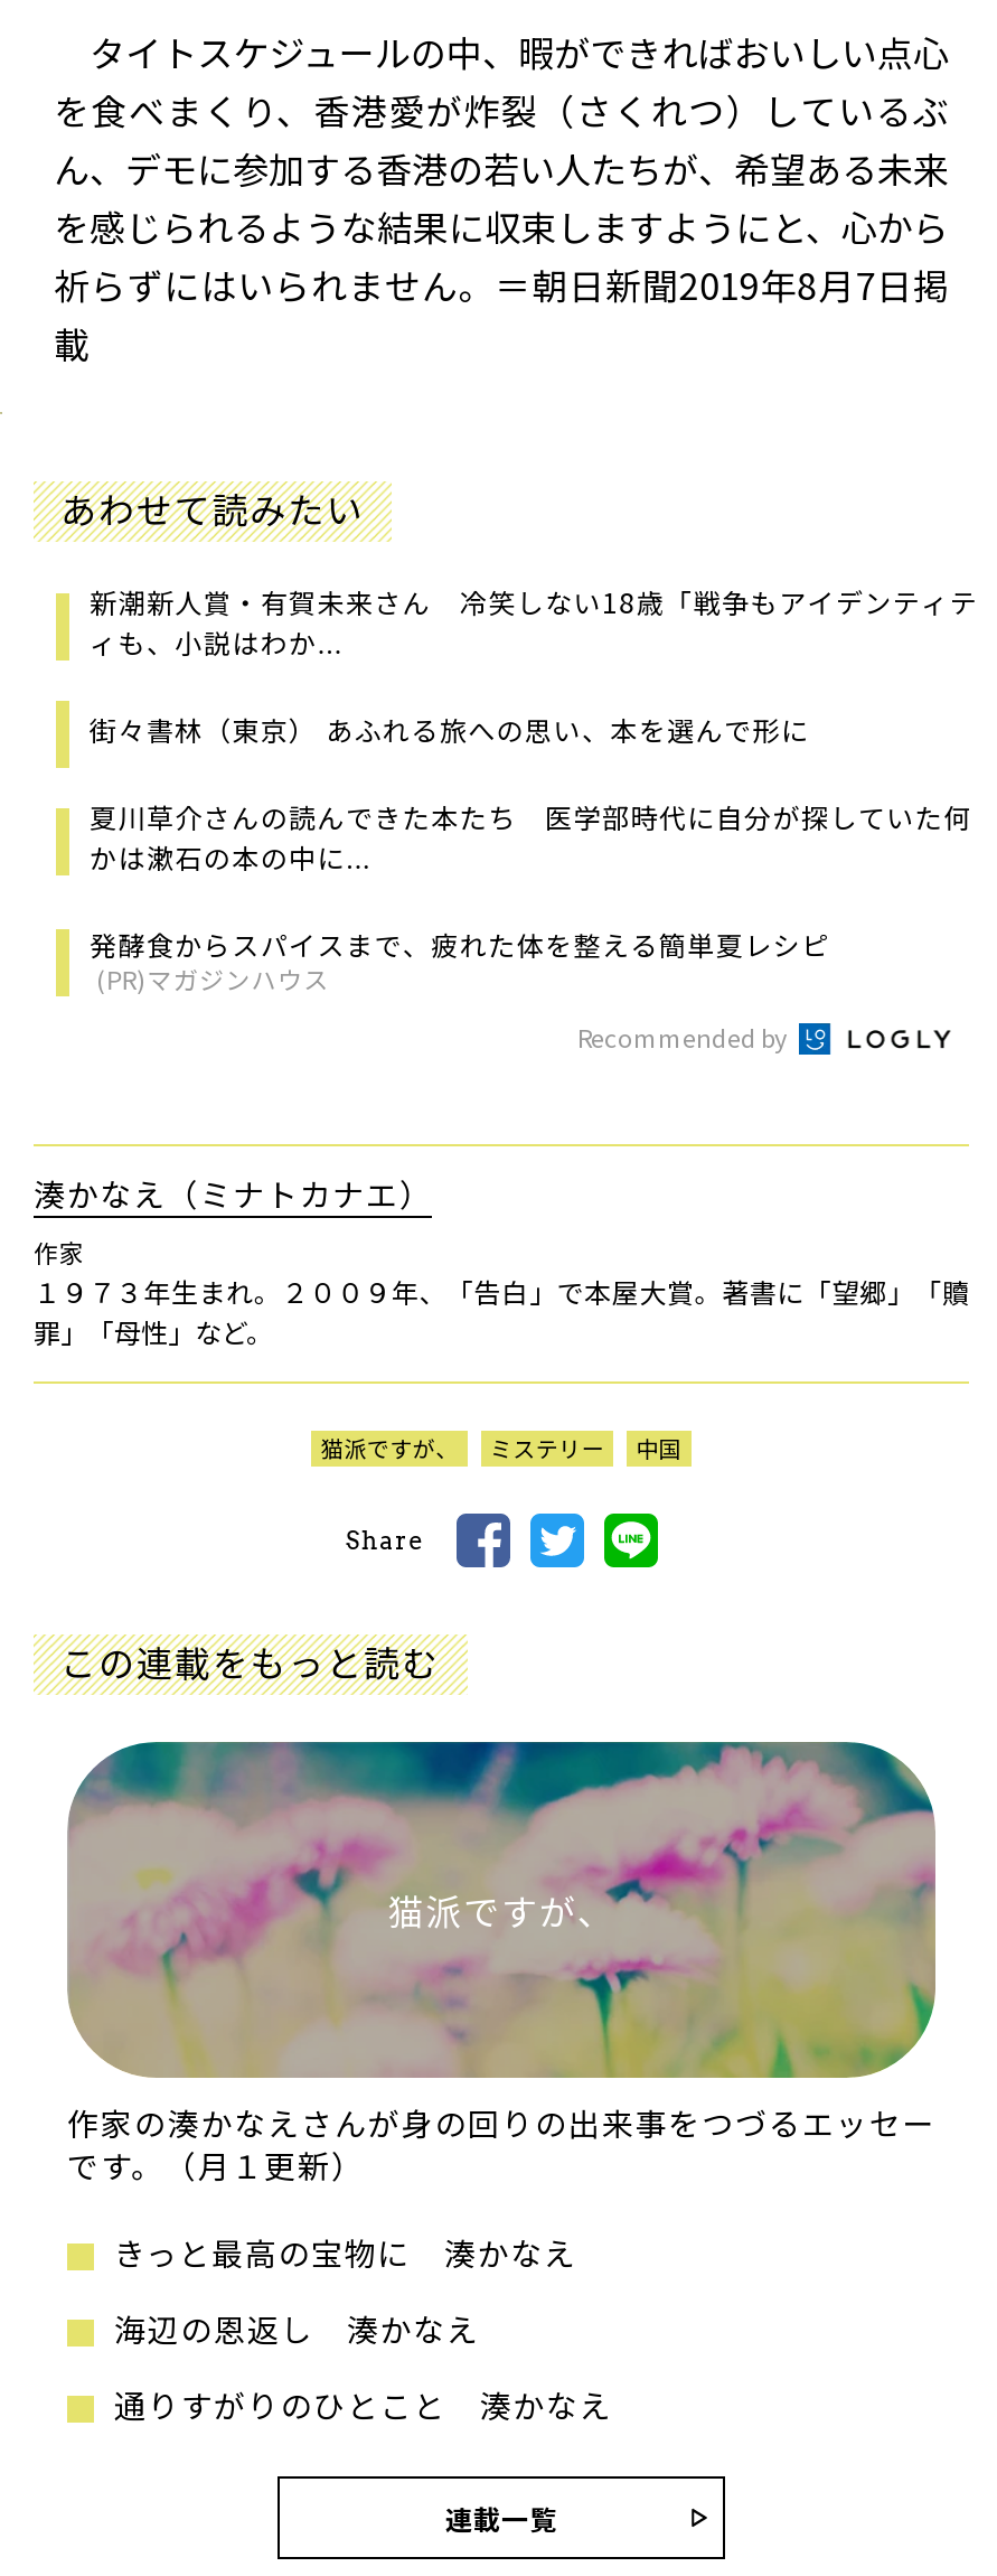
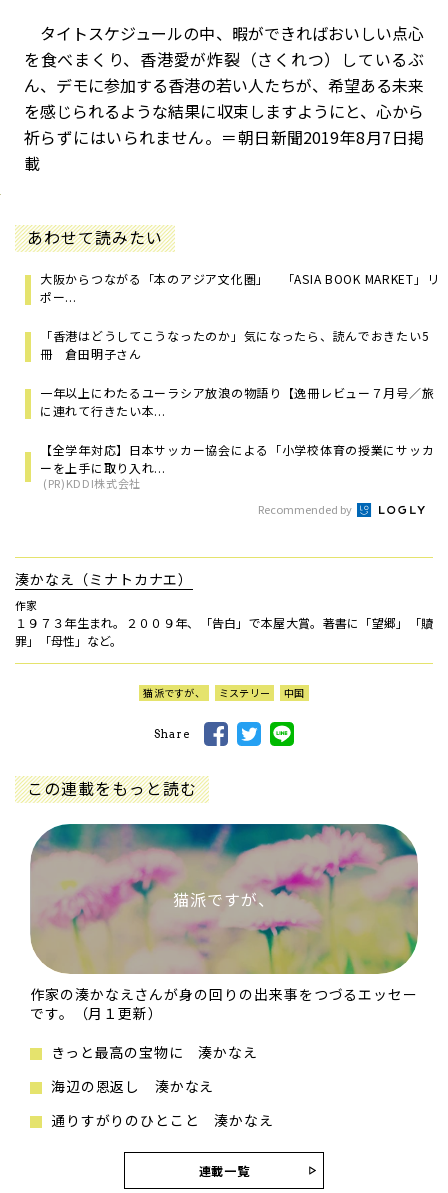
[90,582,978,661] 新潮新人賞・有賀未来さん 冷笑しない18歳「戦争もアイデンティテ | ィも、小説はわか... -> [40,270,439,305] 大阪からつながる「本のアジア文化圏」 「ASIA BOOK MARKET」リ | ポー...
[90,710,809,748] 街々書林（東京） あふれる旅への思い、本を選んで形に -> [40,327,429,362] 「香港はどうしてこうなったのか」気になったら、読んでおきたい5 | 冊 倉田明子さん
[90,797,972,875] 夏川草介さんの読んできた本たち 医学部時代に自分が探していた何 | かは漱石の本の中に... -> [40,384,434,419] 一年以上にわたるユーラシア放浪の物語り【逸冊レビュー７月号／旅 | に連れて行きたい本...
[90,925,830,996] 発酵食からスパイスまで、疲れた体を整える簡単夏レシピ | (PR)マガジンハウス -> [40,441,434,491] 【全学年対応】日本サッカー協会による「小学校体育の授業にサッカ | ーを上手に取り入れ... | (PR)KDDI株式会社

